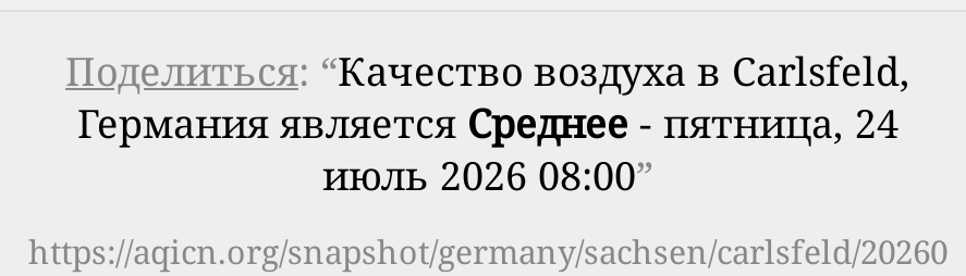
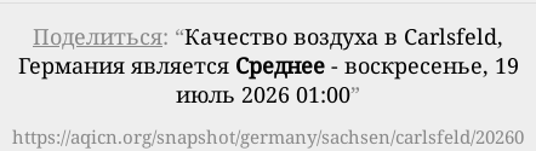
[77,96,898,148] Германия является Среднее - пятница, 24 -> [18,51,518,80] Германия является Среднее - воскресенье, 19
[322,148,653,201] июль 2026 08:00” -> [176,80,360,109] июль 2026 01:00”

